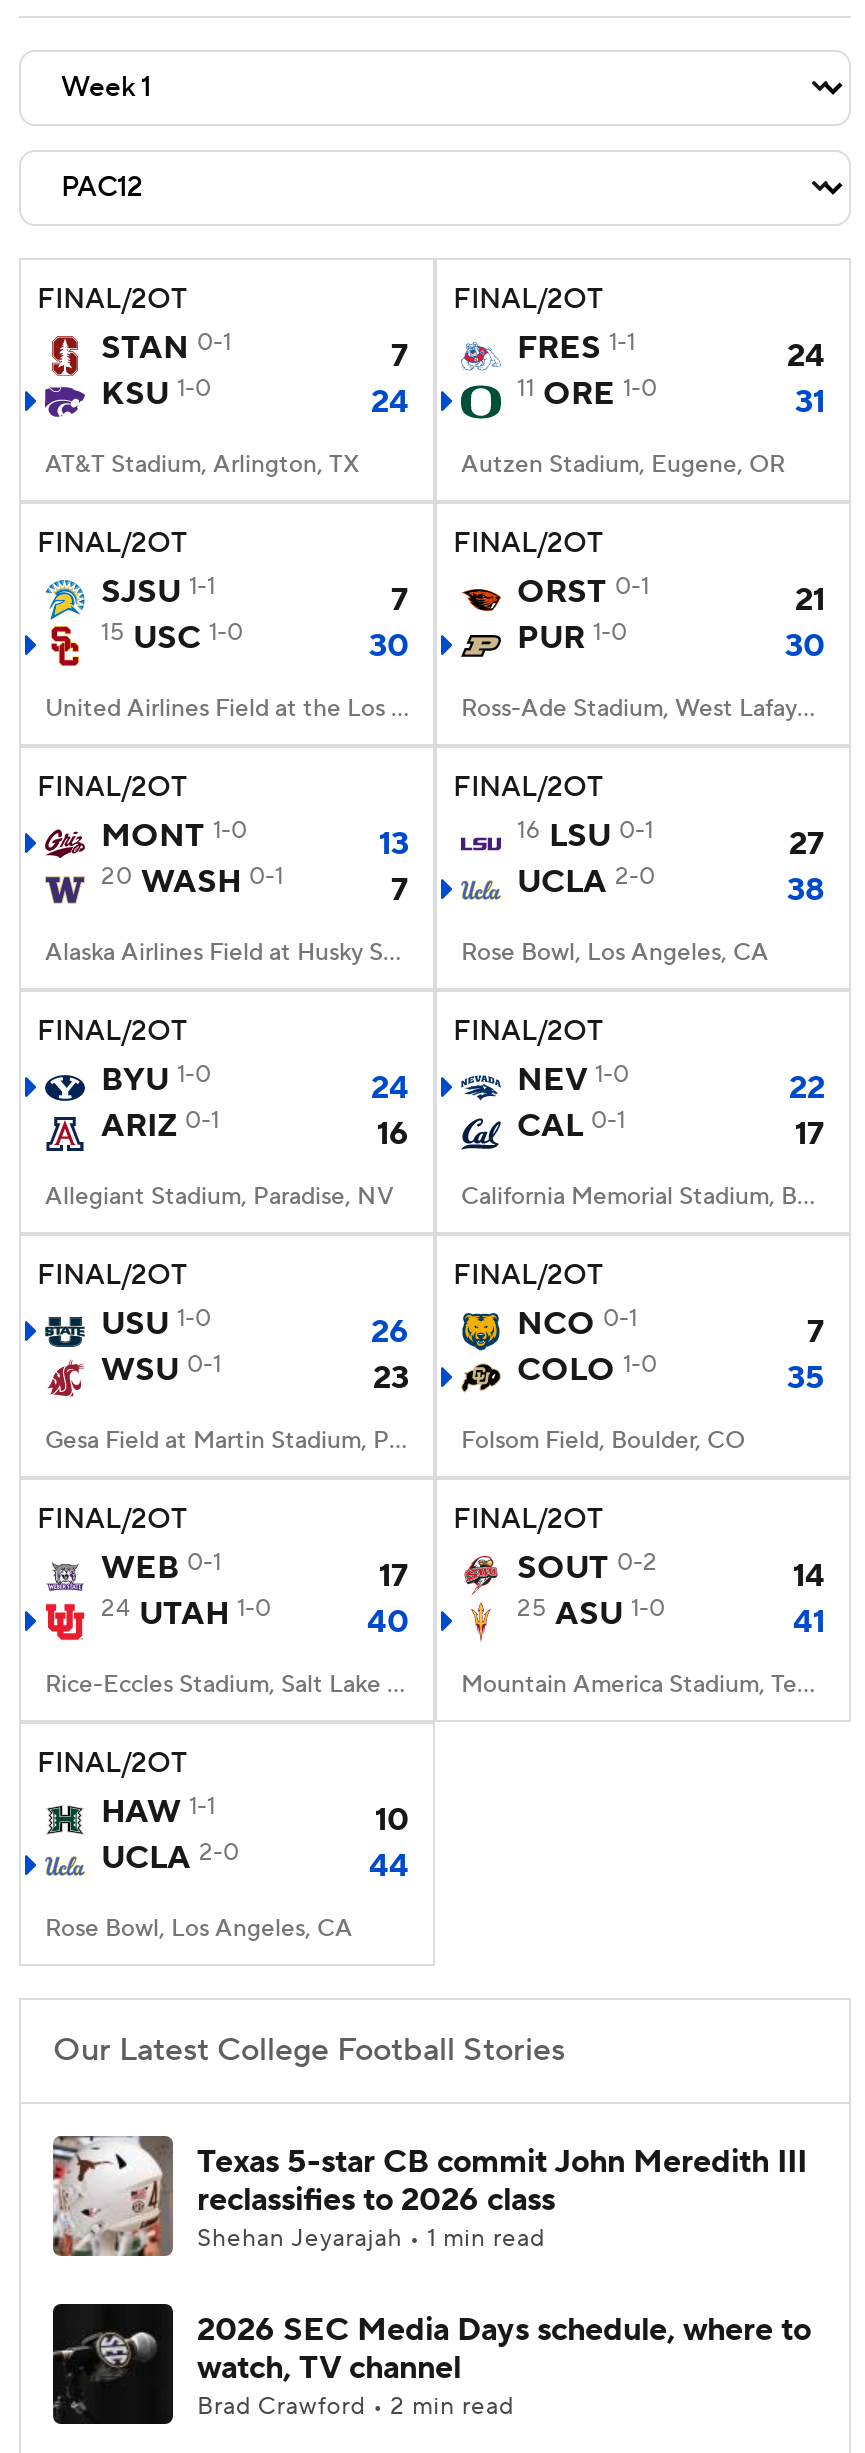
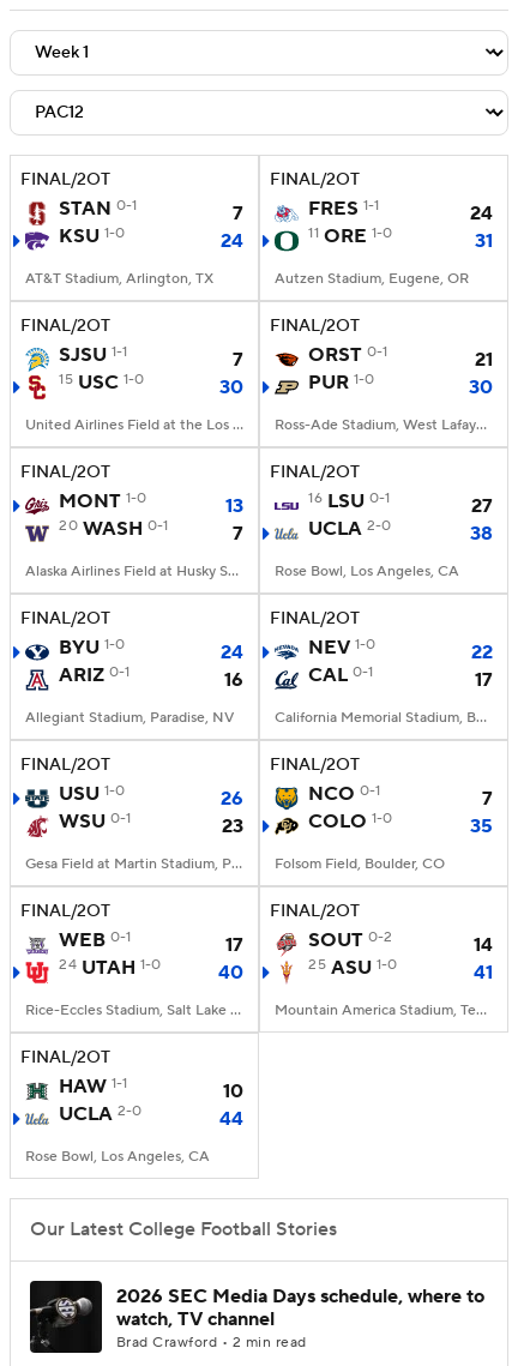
[51,2134,807,2258] [image] | Texas 5-star CB commit John Meredith III | reclassifies to 2026 class | Shehan Jeyarajah • 1 min read -> none

